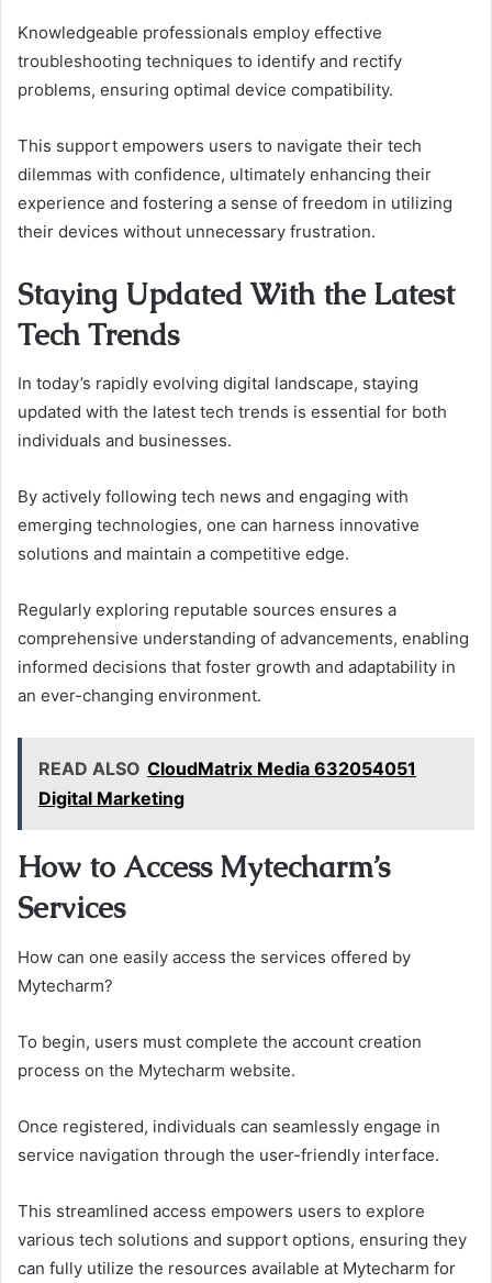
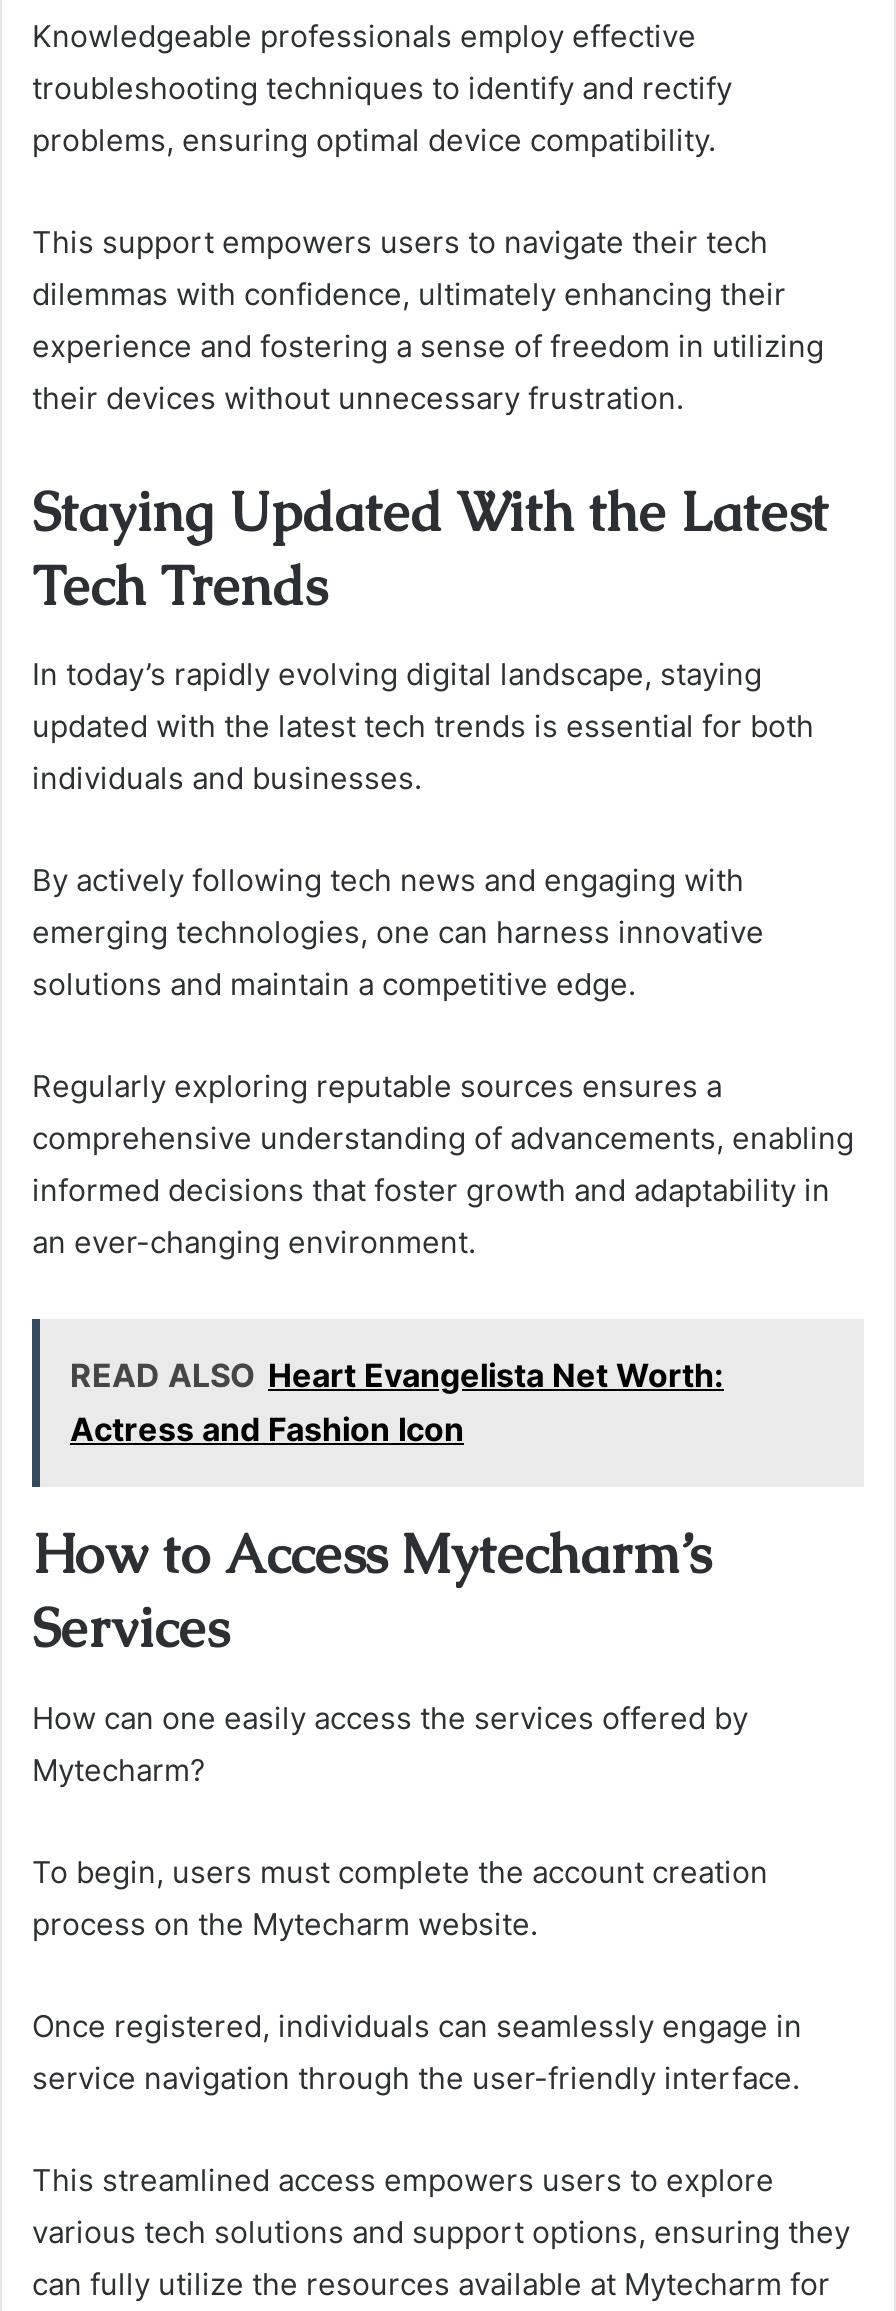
[38,758,416,810] READ ALSO CloudMatrix Media 632054051 | Digital Marketing -> [70,1356,724,1450] READ ALSO Heart Evangelista Net Worth: | Actress and Fashion Icon

